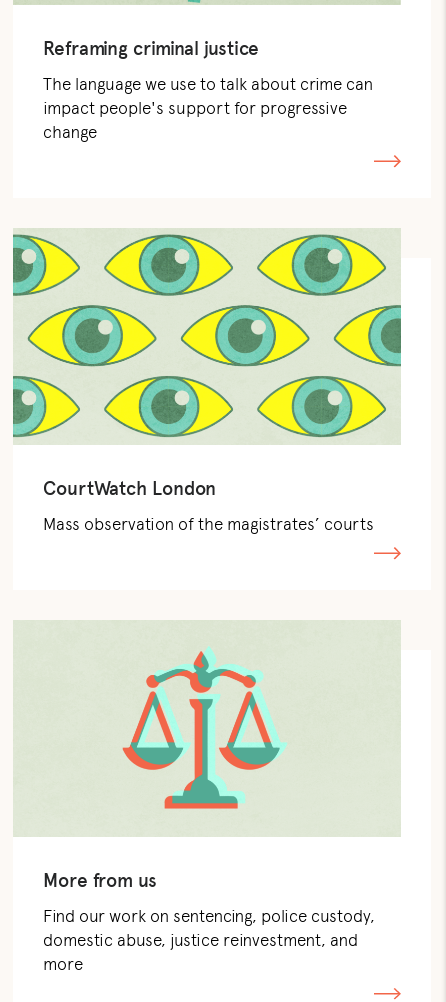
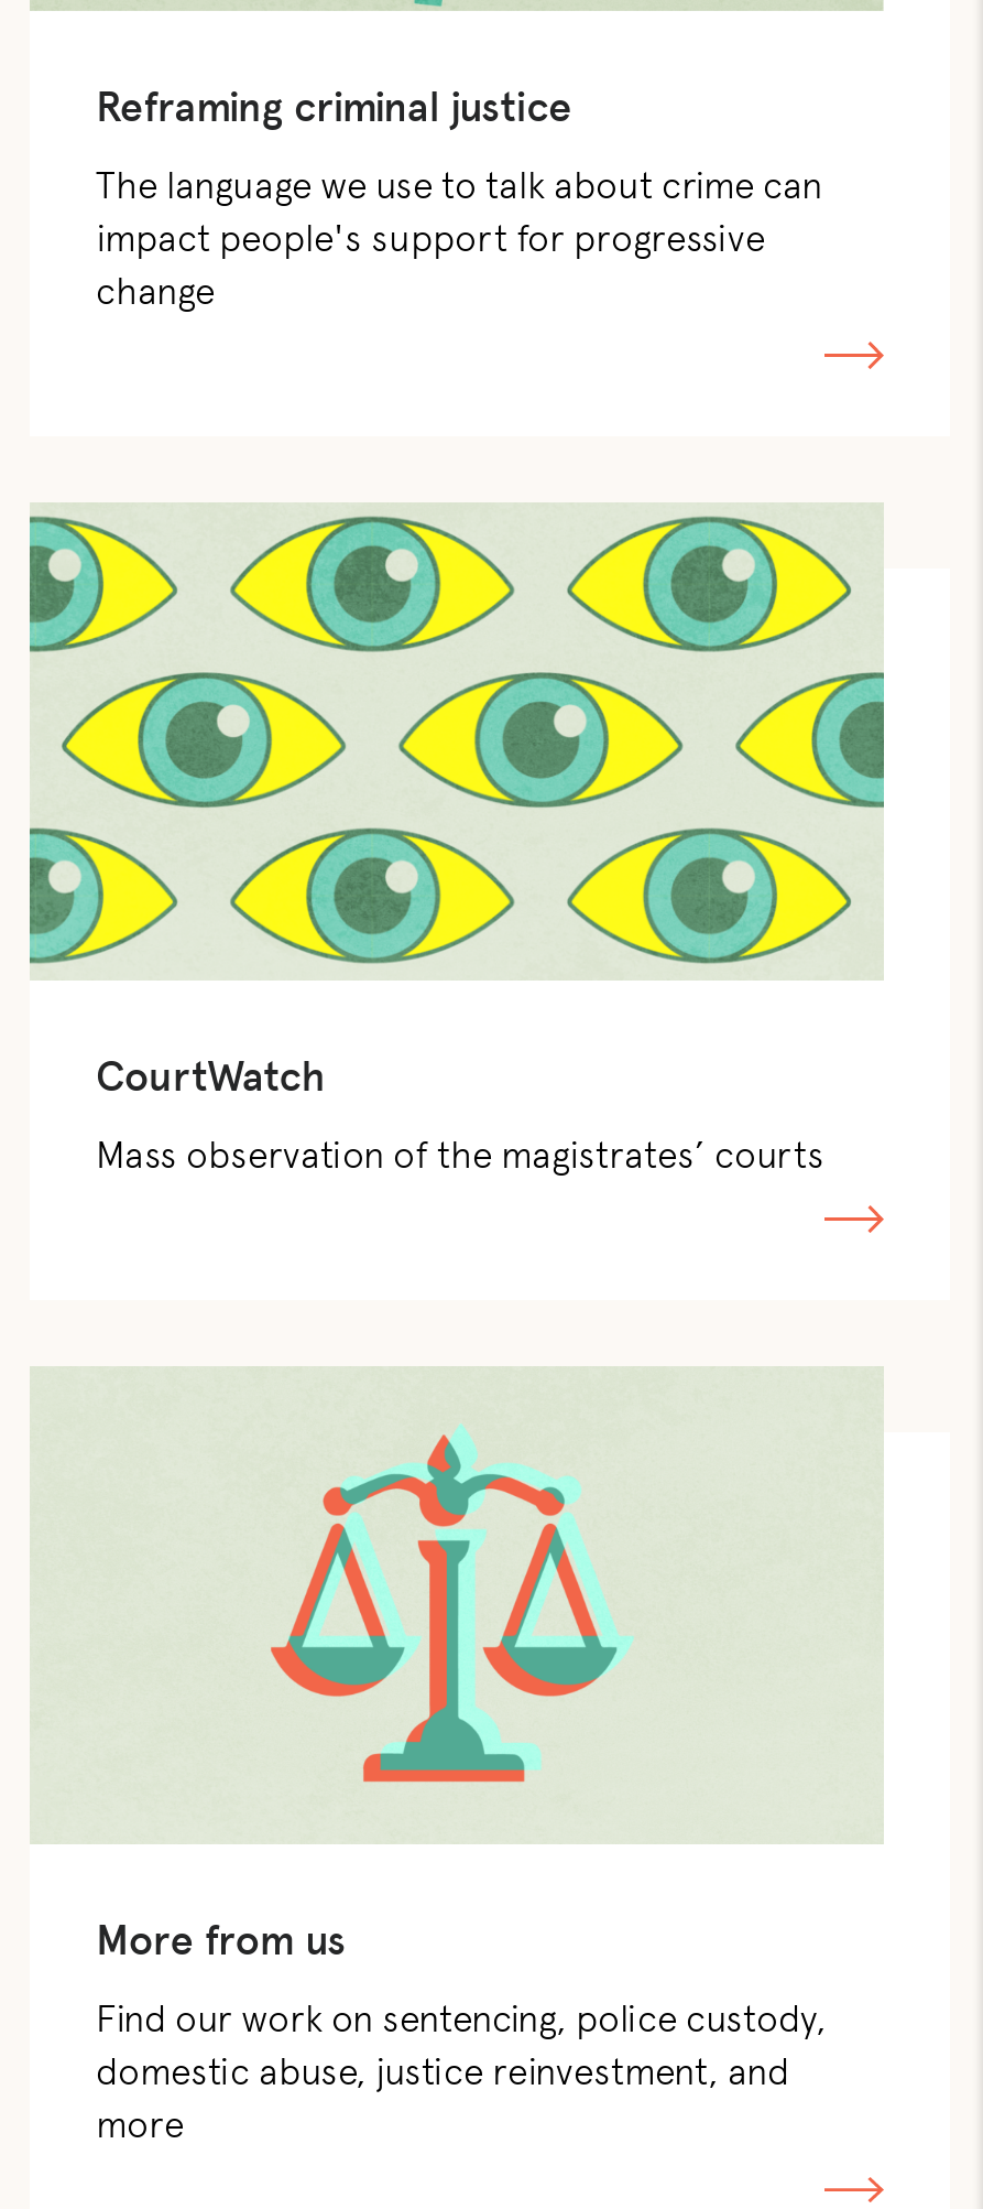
[43,474,216,501] CourtWatch London -> [96,1044,325,1104] CourtWatch

